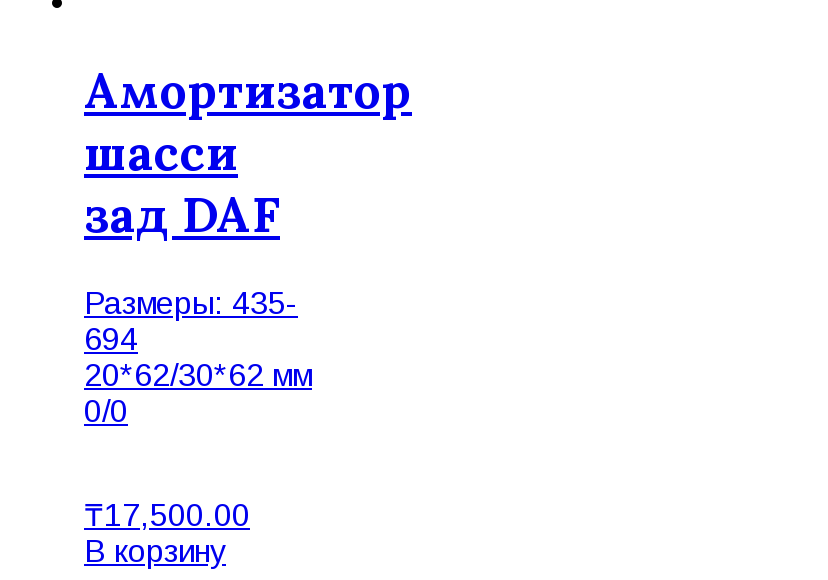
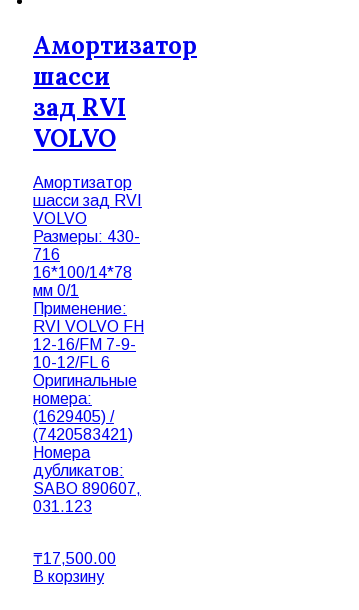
[84,184,280,246] зад DAF -> [33,92,126,154] зад RVI | VOLVO
[84,286,312,428] Размеры: 435- | 694 | 20*62/30*62 мм | 0/0 -> [33,174,144,515] Амортизатор | шасси зад RVI | VOLVO | Размеры: 430- | 716 | 16*100/14*78 | мм 0/1 | Применение: | RVI VOLVO FH | 12-16/FM 7-9- | 10-12/FL 6 | Оригинальные | номера: | (1629405) / | (7420583421) | Номера | дубликатов: | SABO 890607, | 031.123

